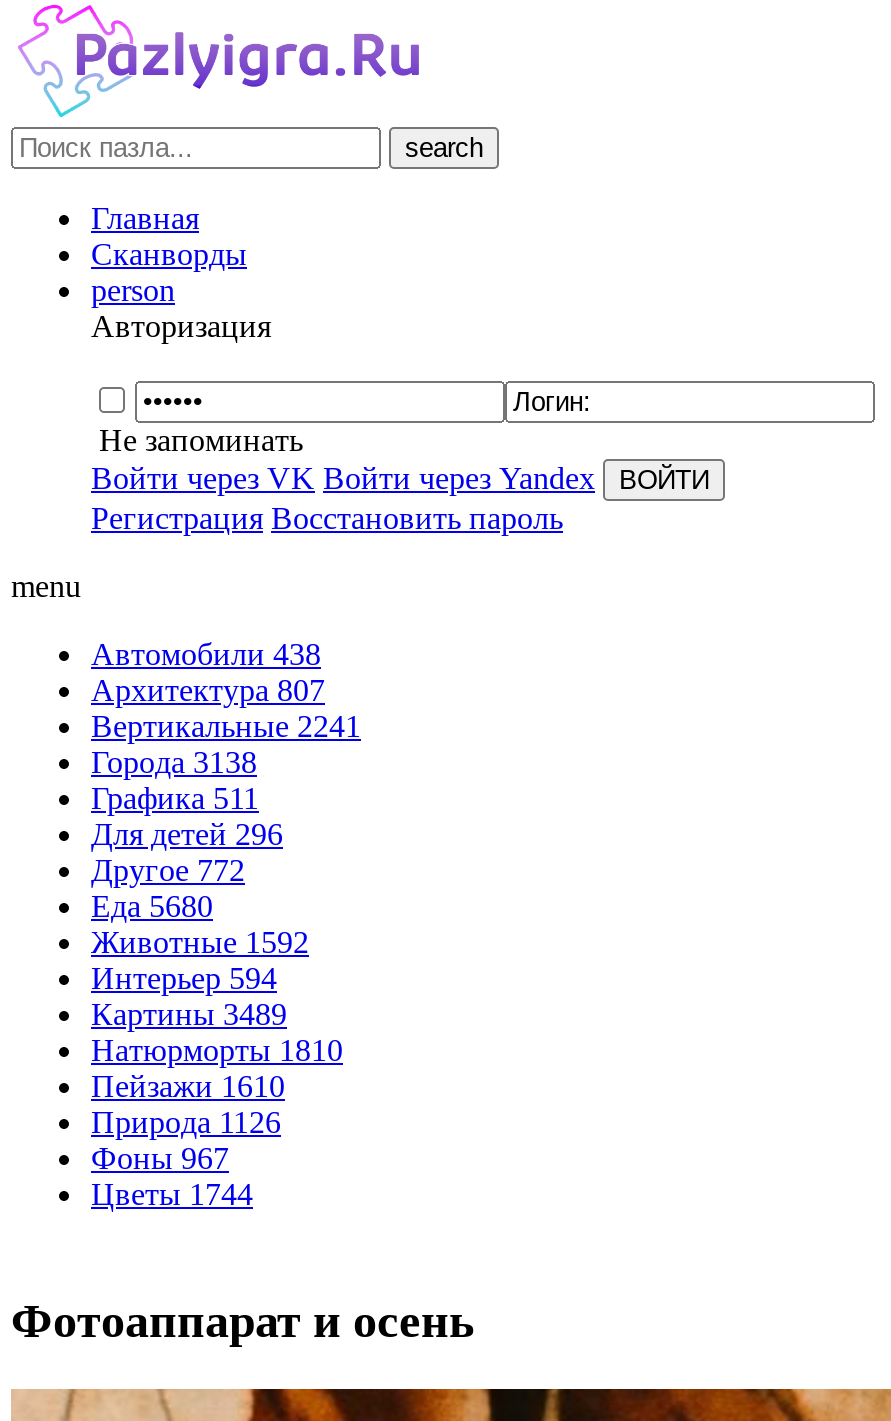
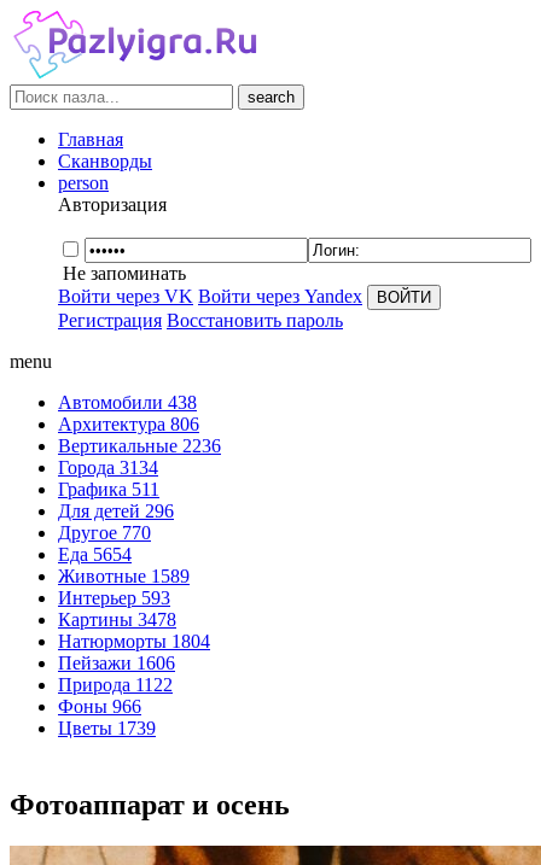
[91,673,325,707] Архитектура 807 -> [58,414,199,434] Архитектура 806
[91,709,361,743] Вертикальные 2241 -> [58,436,221,456] Вертикальные 2236
[91,745,257,779] Города 3138 -> [58,457,158,478] Города 3134
[91,853,245,887] Другое 772 -> [58,522,151,543] Другое 770
[91,889,213,923] Еда 5680 -> [58,544,132,565] Еда 5654
[91,925,309,959] Животные 1592 -> [58,566,190,586] Животные 1589
[91,961,277,995] Интерьер 594 -> [58,588,170,608] Интерьер 593
[91,997,287,1031] Картины 3489 -> [58,609,176,630] Картины 3478
[91,1033,343,1067] Натюрморты 1810 -> [58,631,210,651] Натюрморты 1804
[91,1069,285,1103] Пейзажи 1610 -> [58,653,175,673] Пейзажи 1606
[91,1105,281,1139] Природа 1126 -> [58,674,173,695] Природа 1122
[91,1141,229,1175] Фоны 967 -> [58,696,141,717] Фоны 966
[91,1177,253,1211] Цветы 1744 -> [58,718,156,738] Цветы 1739

